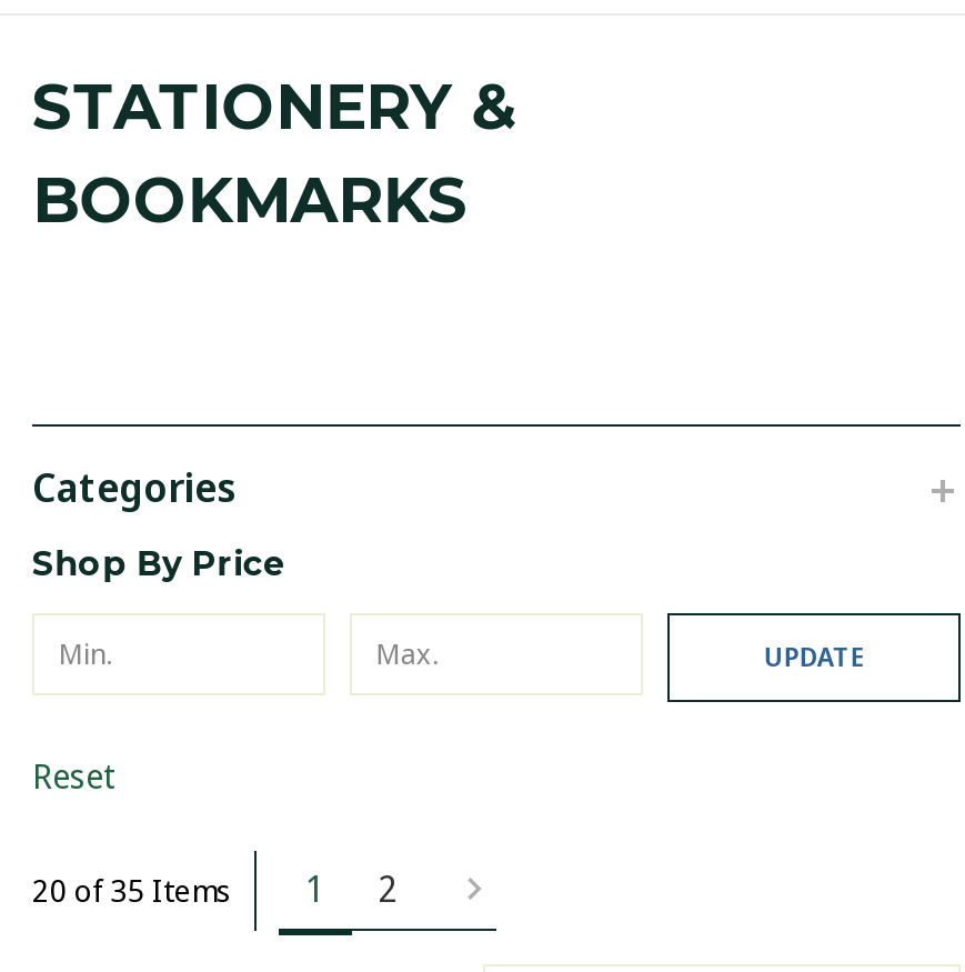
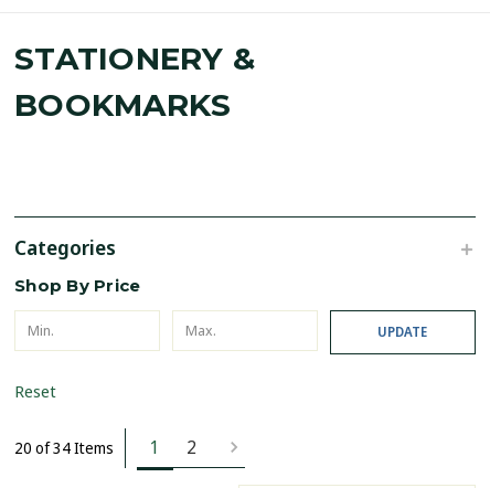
[32,864,399,913] 20 of 35 Items 1 2 -> [14,435,196,459] 20 of 34 Items 1 2

